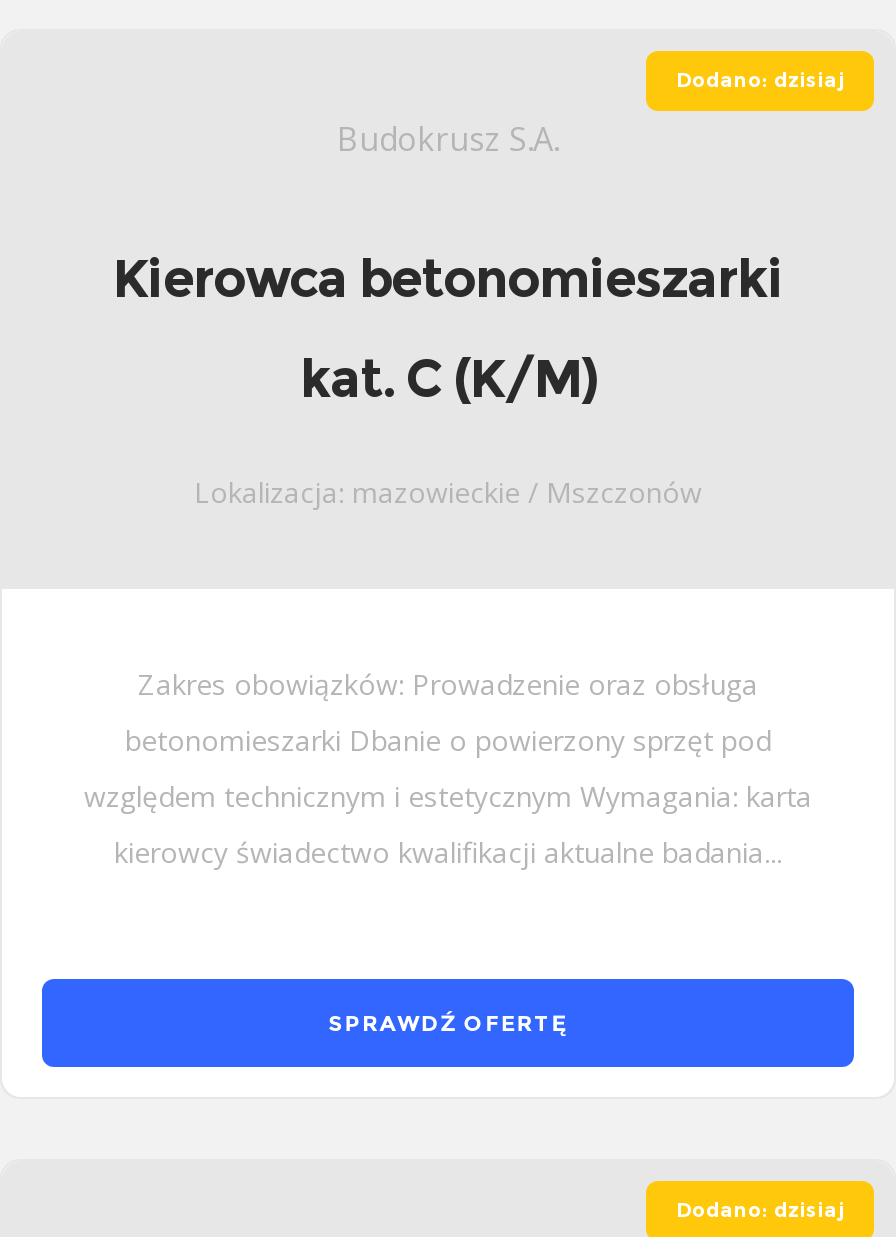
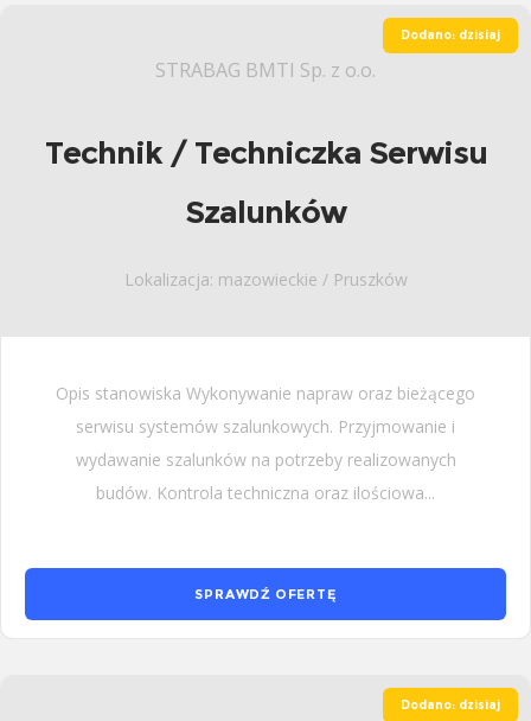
[337,117,559,161] Budokrusz S.A. -> [155,57,376,83] STRABAG BMTI Sp. z o.o.
[113,247,783,311] Kierowca betonomieszarki -> [44,134,487,172] Technik / Techniczka Serwisu
[300,347,596,411] kat. C (K/M) -> [185,193,346,231] Szalunków
[194,473,702,511] Lokalizacja: mazowieckie / Mszczonów -> [124,268,407,290] Lokalizacja: mazowieckie / Pruszków
[138,665,758,703] Zakres obowiązków: Prowadzenie oraz obsługa -> [56,382,475,404] Opis stanowiska Wykonywanie napraw oraz bieżącego
[125,721,771,759] betonomieszarki Dbanie o powierzony sprzęt pod -> [76,415,455,437] serwisu systemów szalunkowych. Przyjmowanie i
[84,777,812,815] względem technicznym i estetycznym Wymagania: karta -> [75,448,456,471] wydawanie szalunków na potrzeby realizowanych
[114,833,782,871] kierowcy świadectwo kwalifikacji aktualne badania... -> [96,481,435,504] budów. Kontrola techniczna oraz ilościowa...

